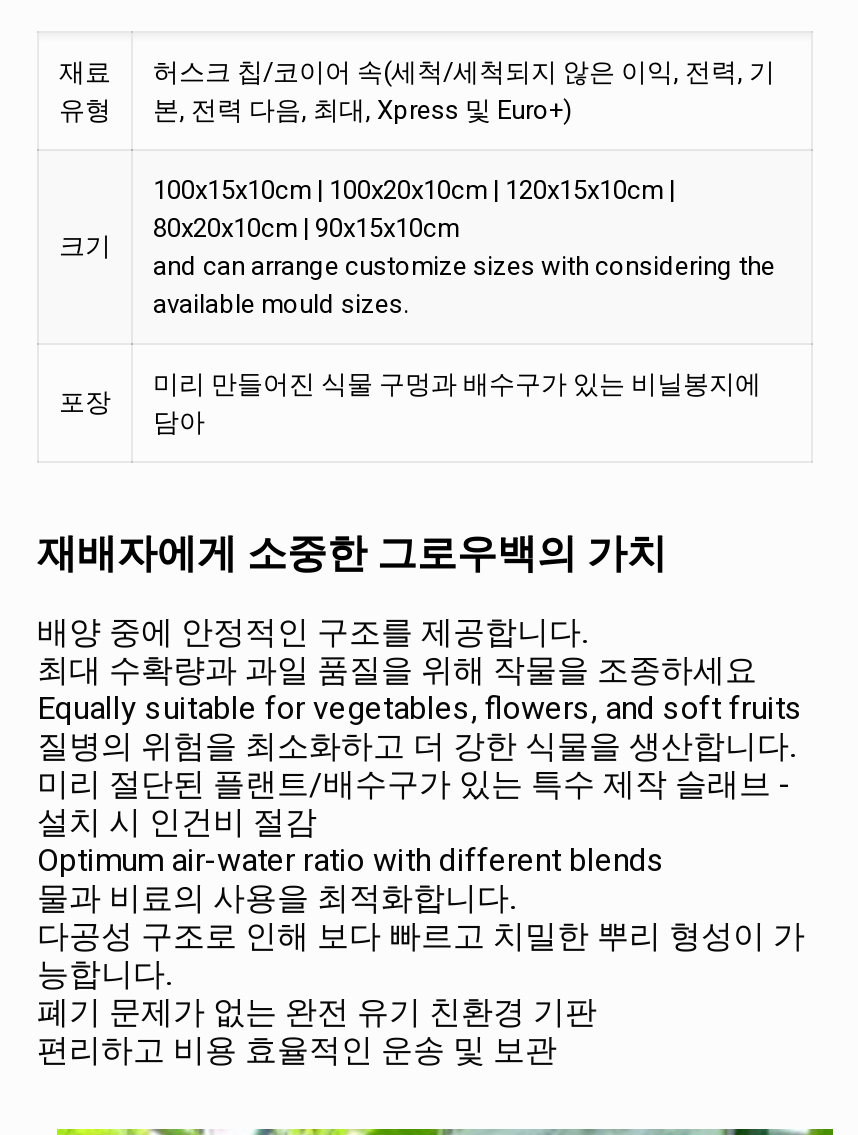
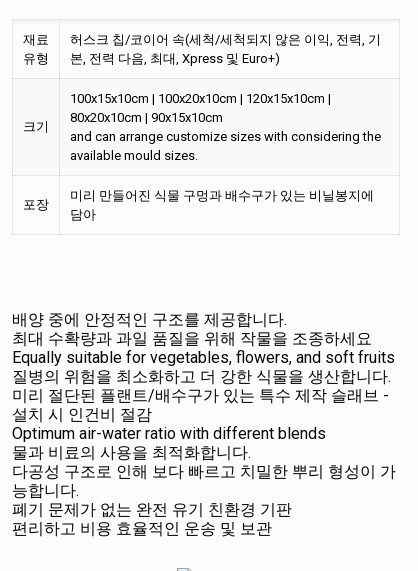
[37,529,667,577] 재배자에게 소중한 그로우백의 가치 -> none

